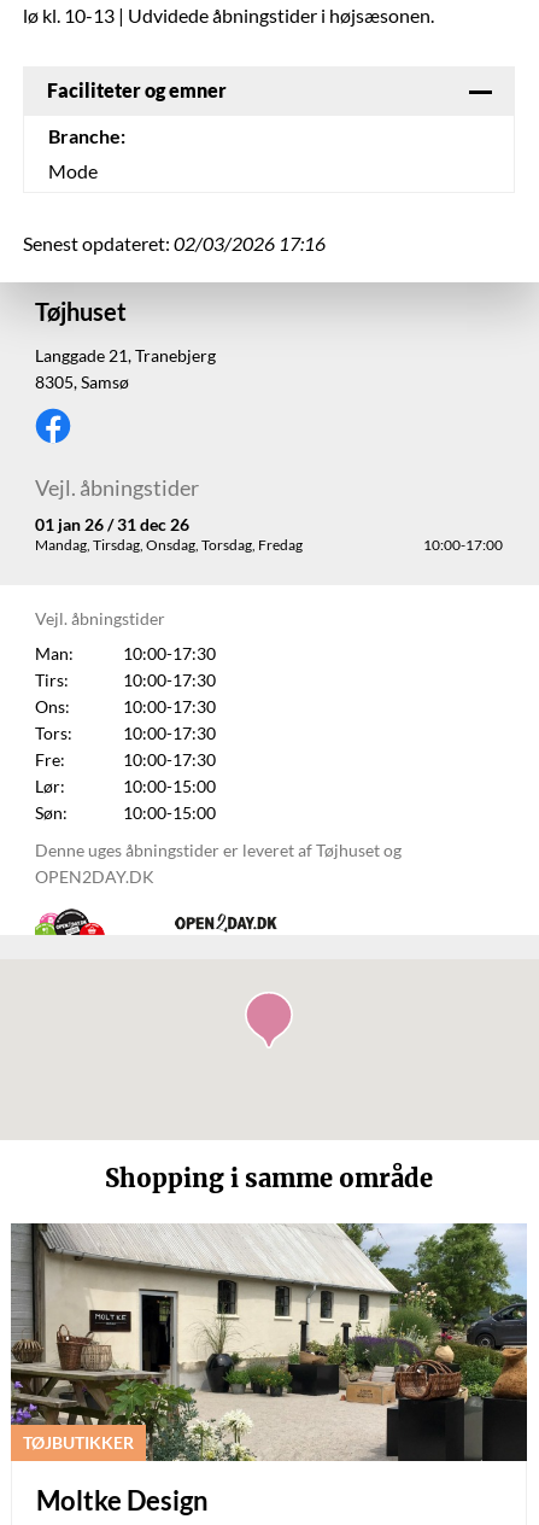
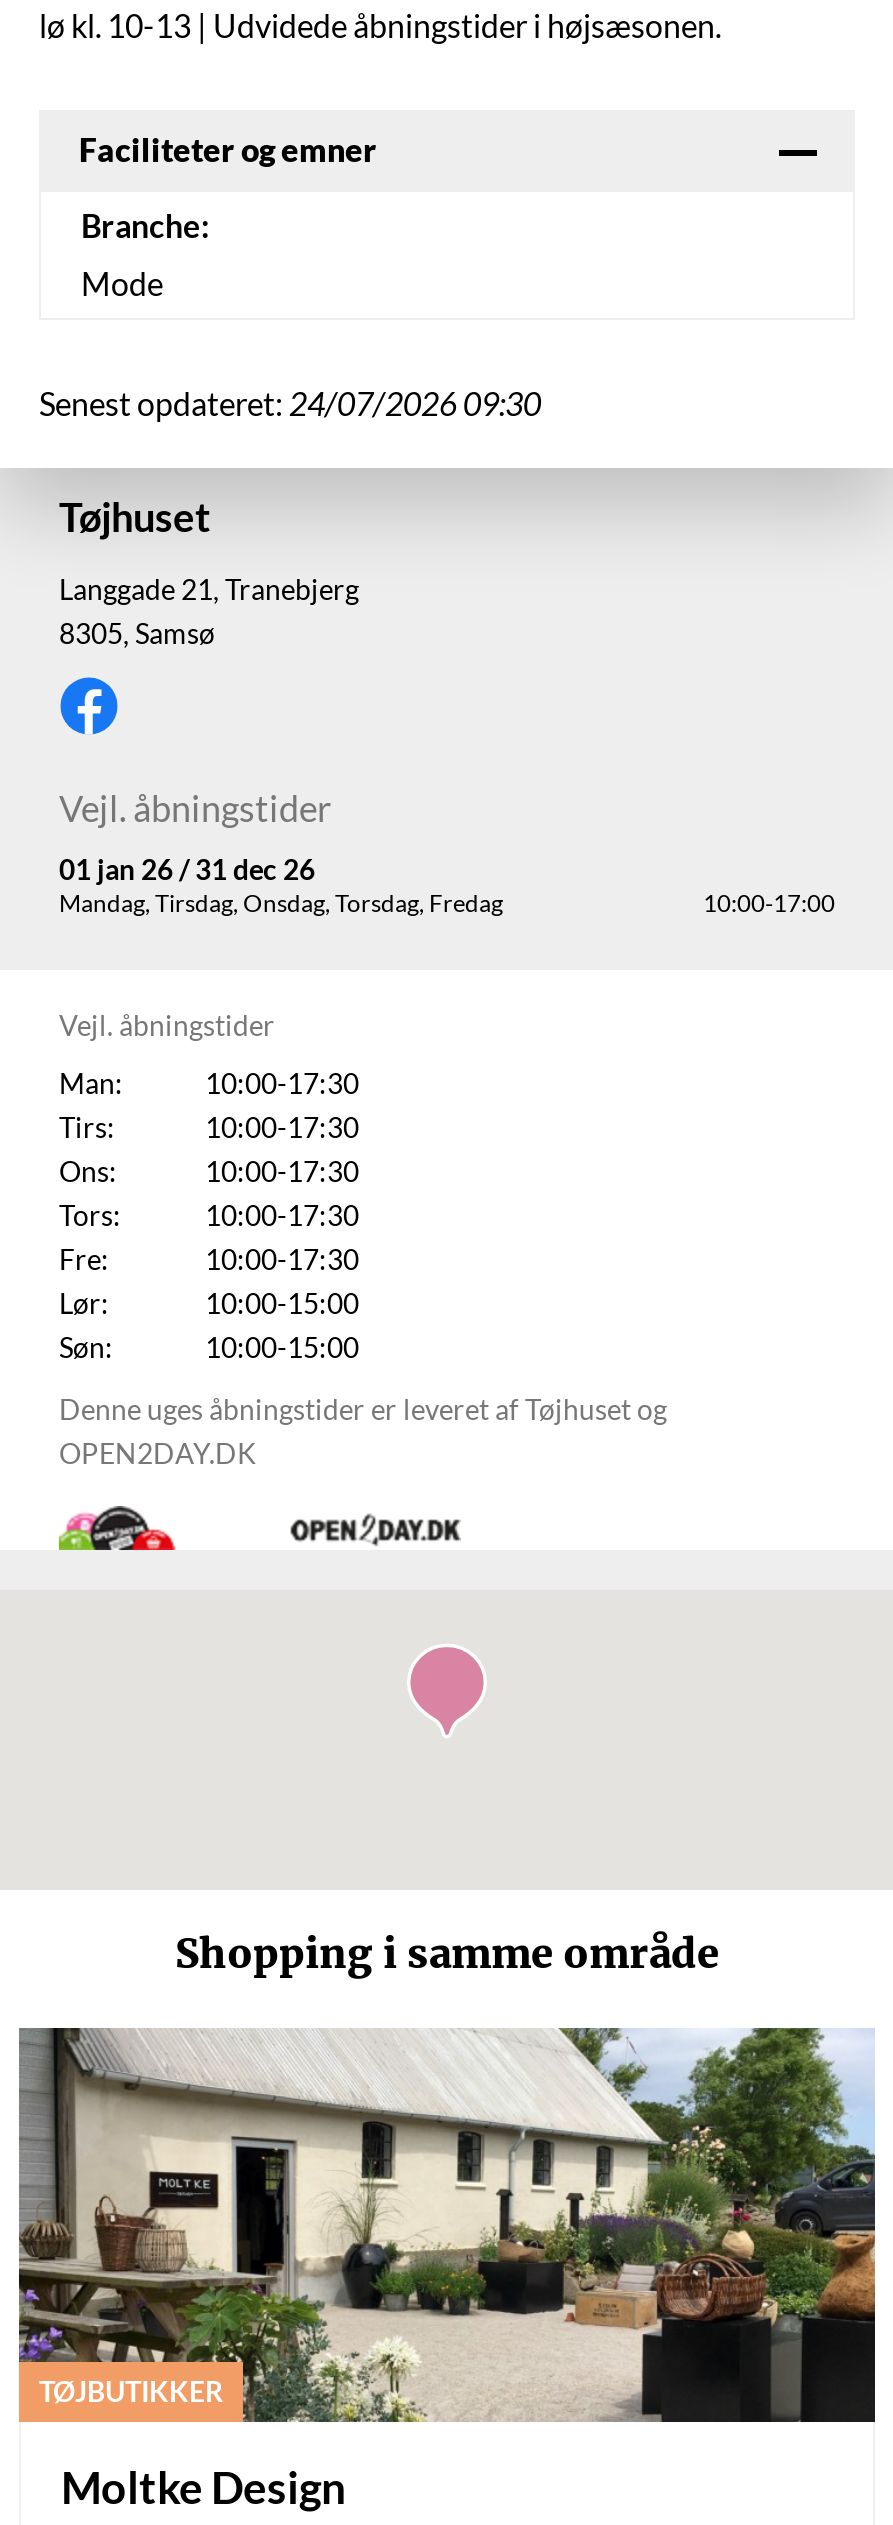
[23,232,326,255] Senest opdateret: 02/03/2026 17:16 -> [39,385,541,423] Senest opdateret: 24/07/2026 09:30

